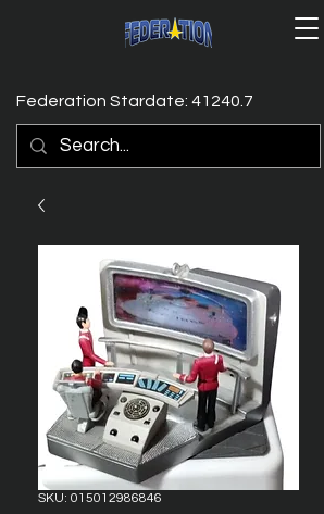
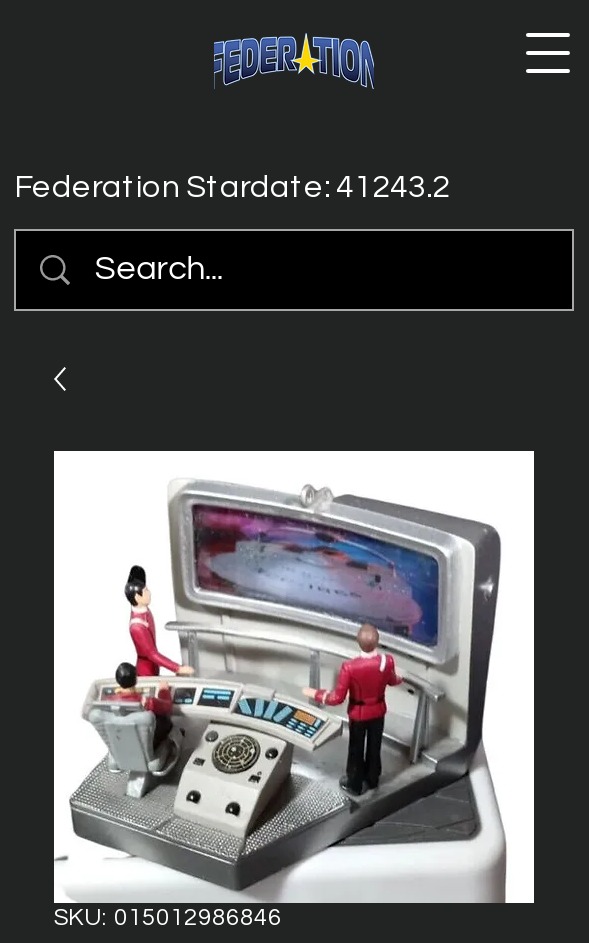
[16,92,253,110] Federation Stardate: 41240.7 -> [14,171,450,203] Federation Stardate: 41243.2

